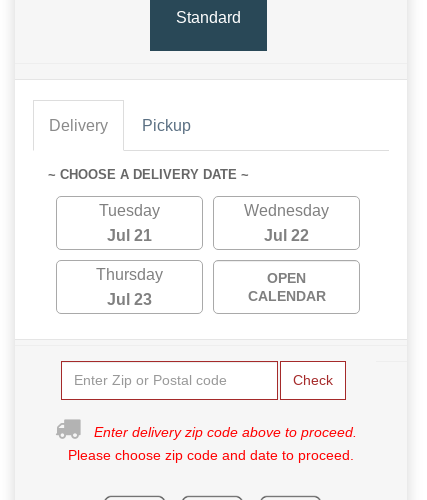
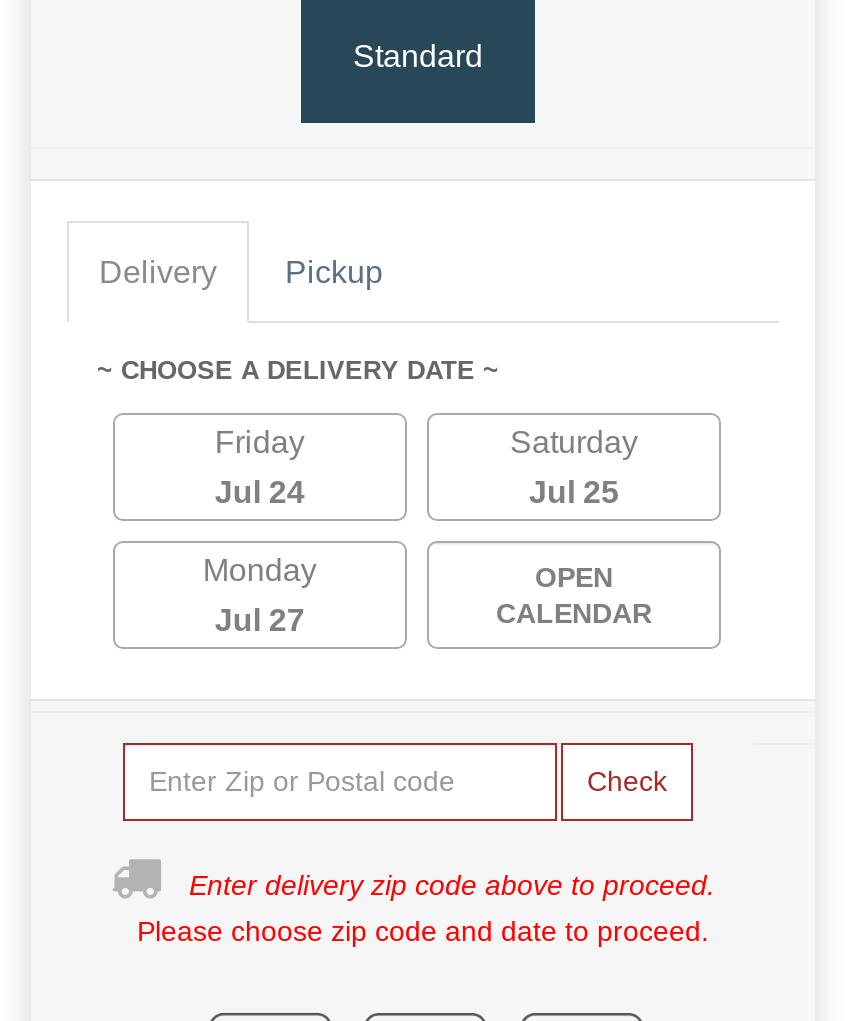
[99,201,160,218] Tuesday -> [215,424,305,458] Friday
[244,201,329,218] Wednesday -> [510,424,638,458] Saturday
[107,226,152,243] Jul 21 -> [215,474,305,508] Jul 24
[264,226,309,243] Jul 22 -> [529,474,619,508] Jul 25
[96,265,163,282] Thursday -> [203,552,317,586] Monday
[107,290,152,307] Jul 23 -> [215,602,305,636] Jul 27

